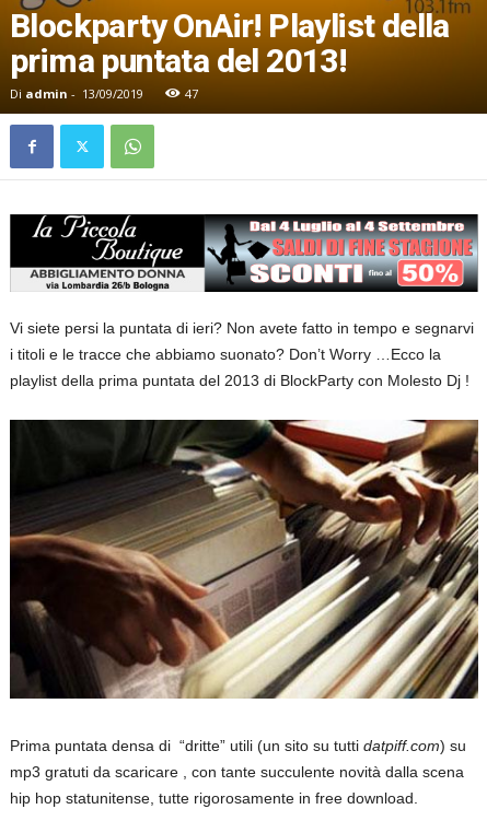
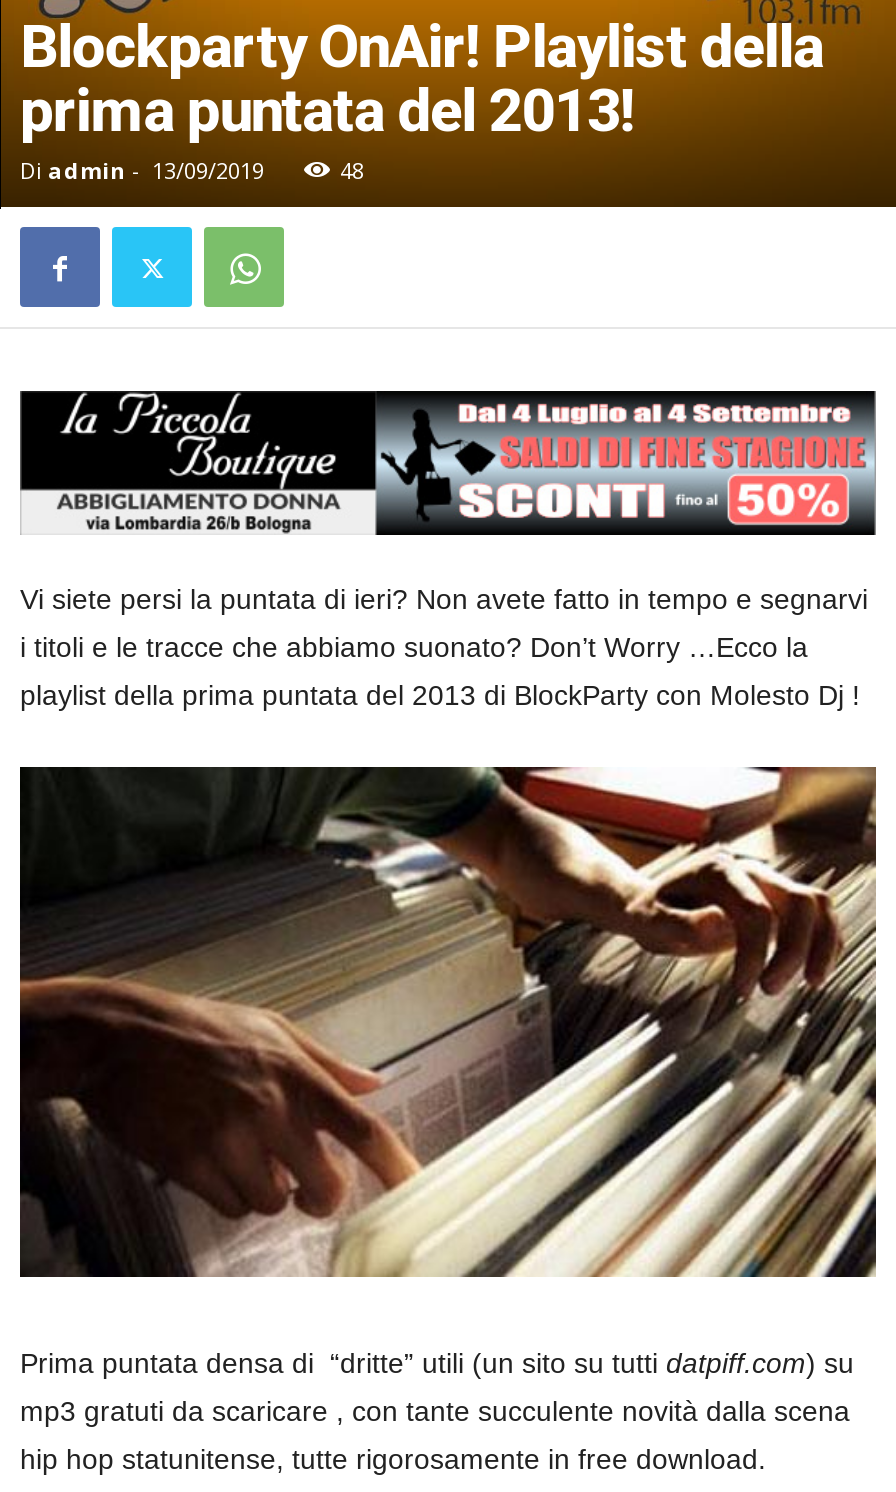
[185,85,198,101] 47 -> [340,156,364,186] 48

